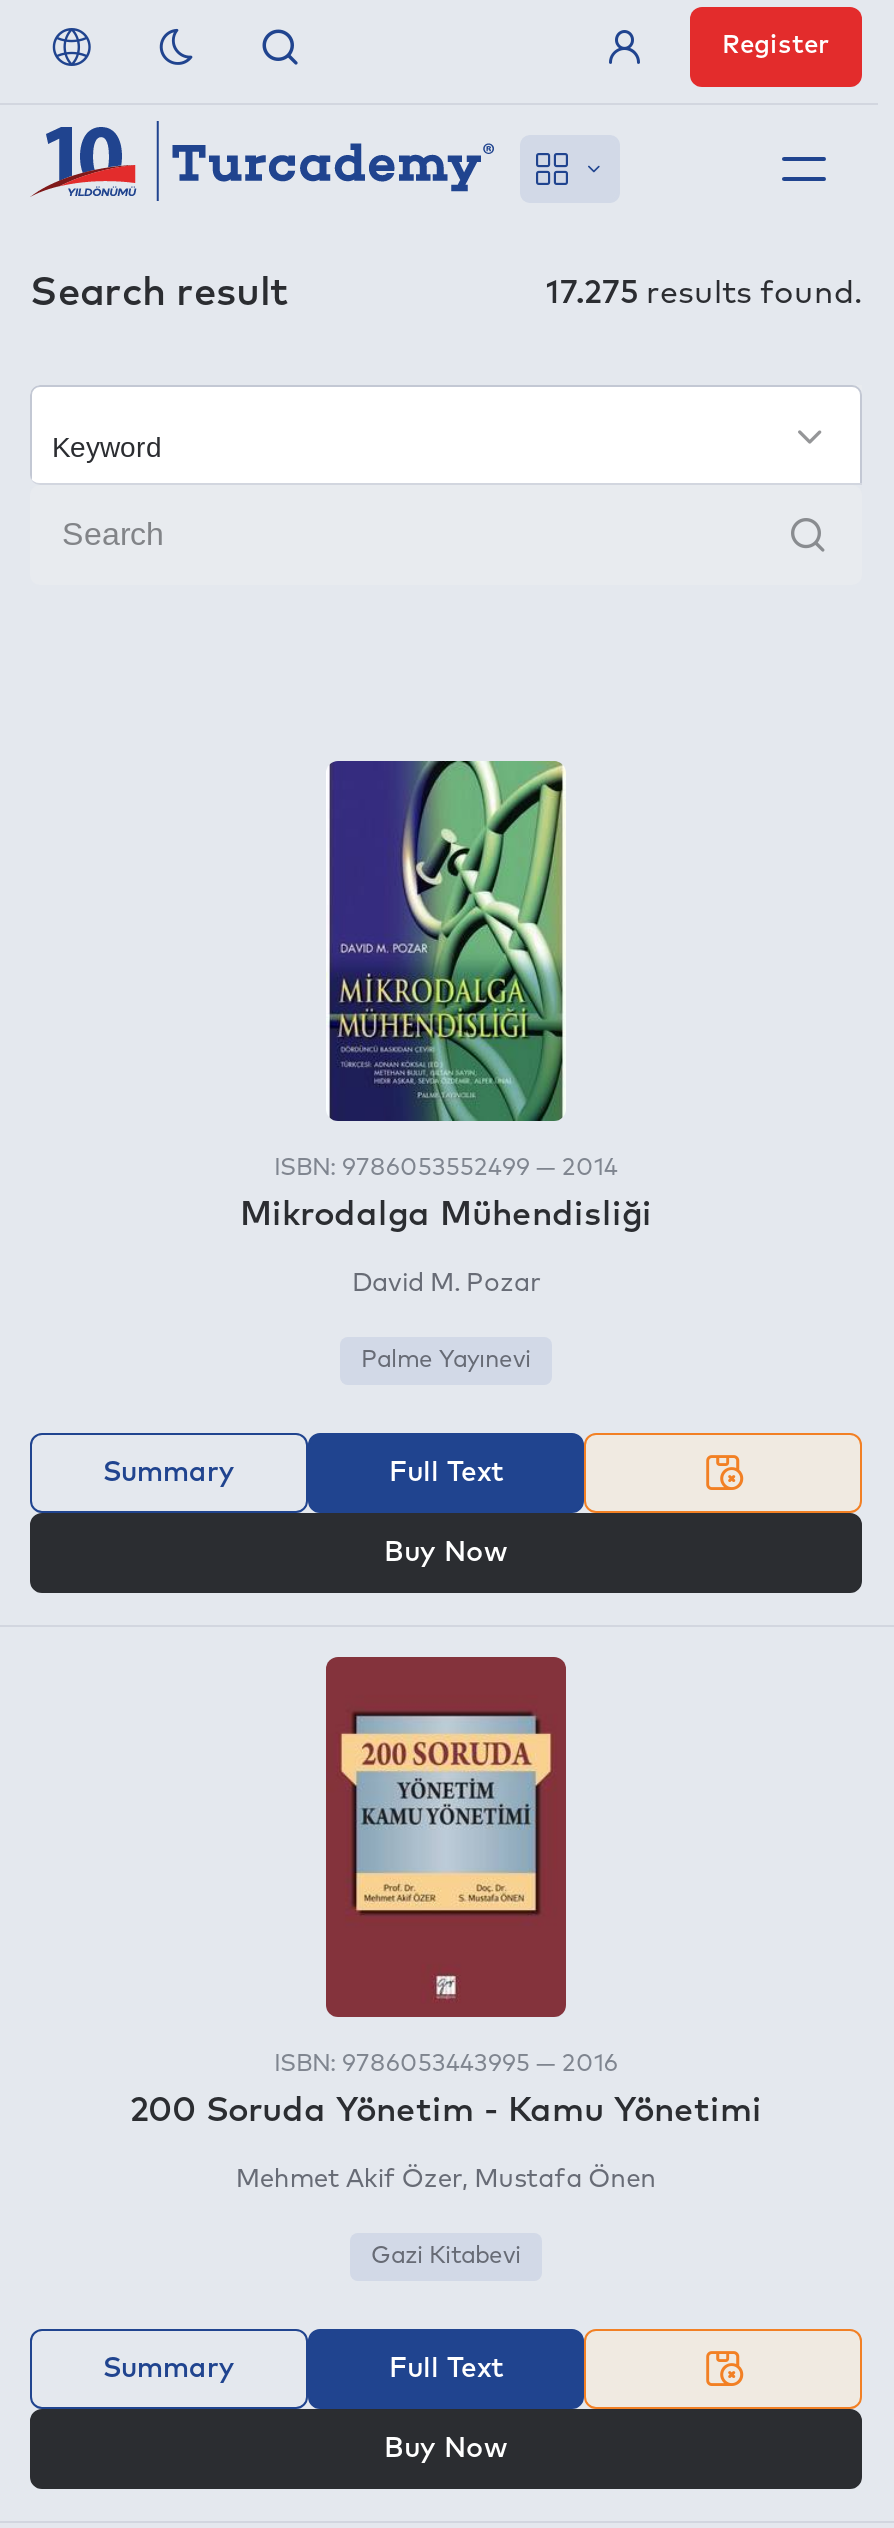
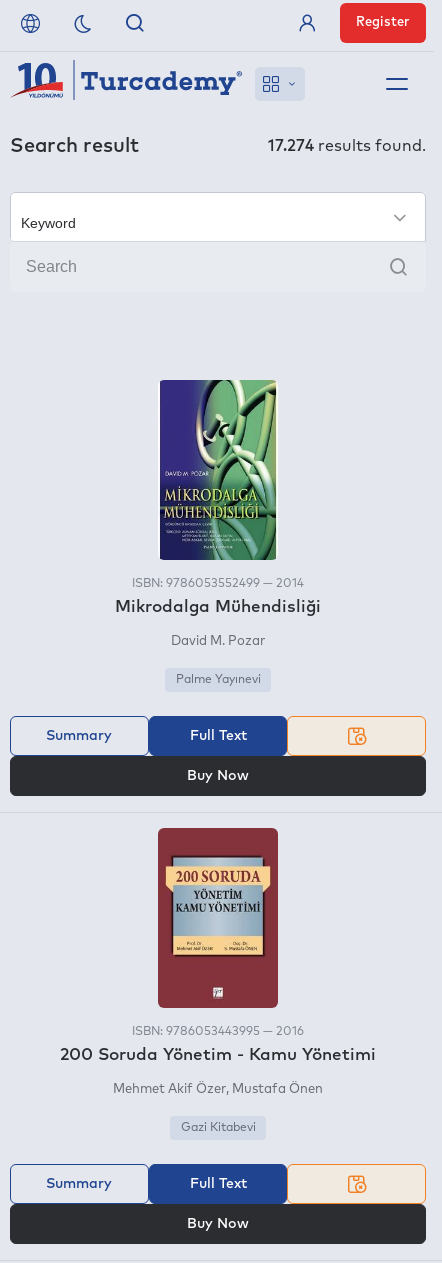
[546,278,862,310] 17.275 results found. -> [268,138,426,154] 17.274 results found.

